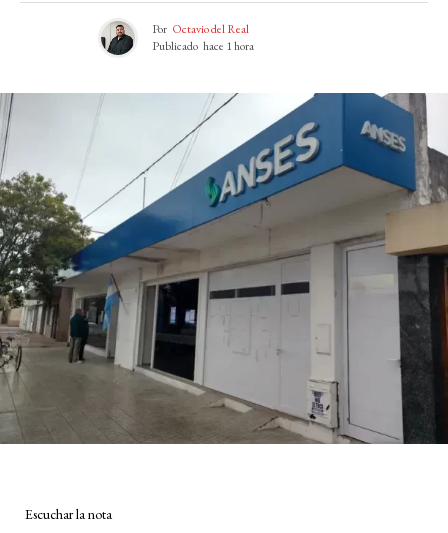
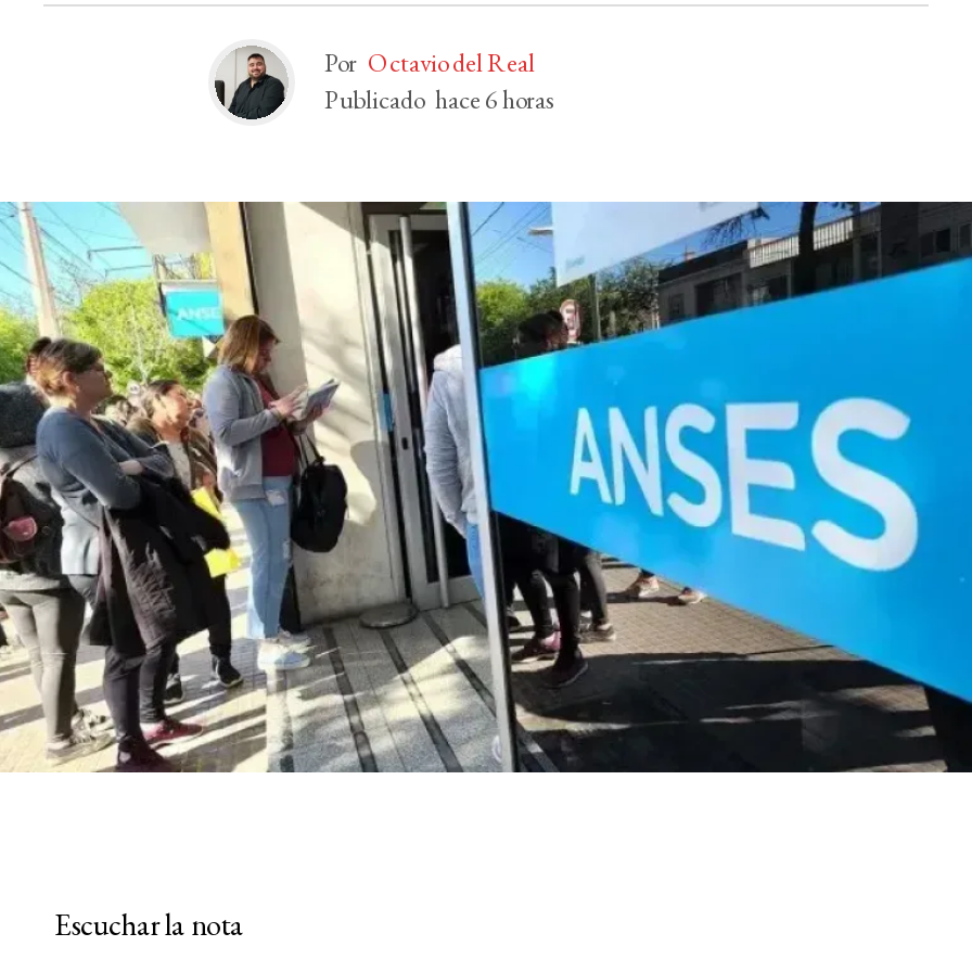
[151,38,253,54] Publicado hace 1 hora -> [324,83,554,118] Publicado hace 6 horas
[3,92,445,445] [image] -> [7,200,965,772] [image]

